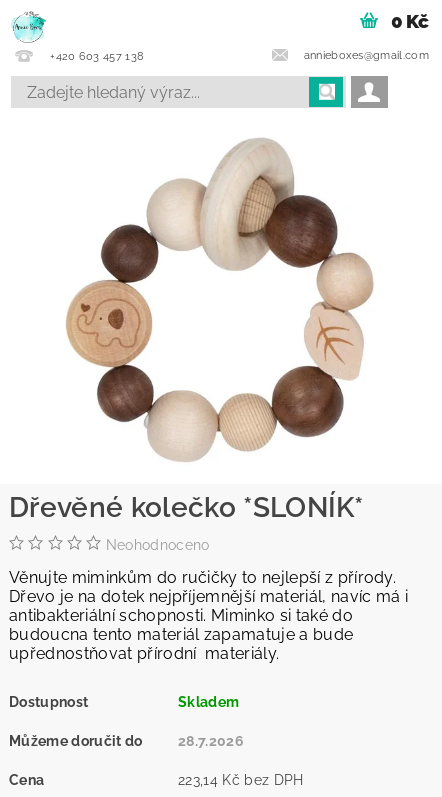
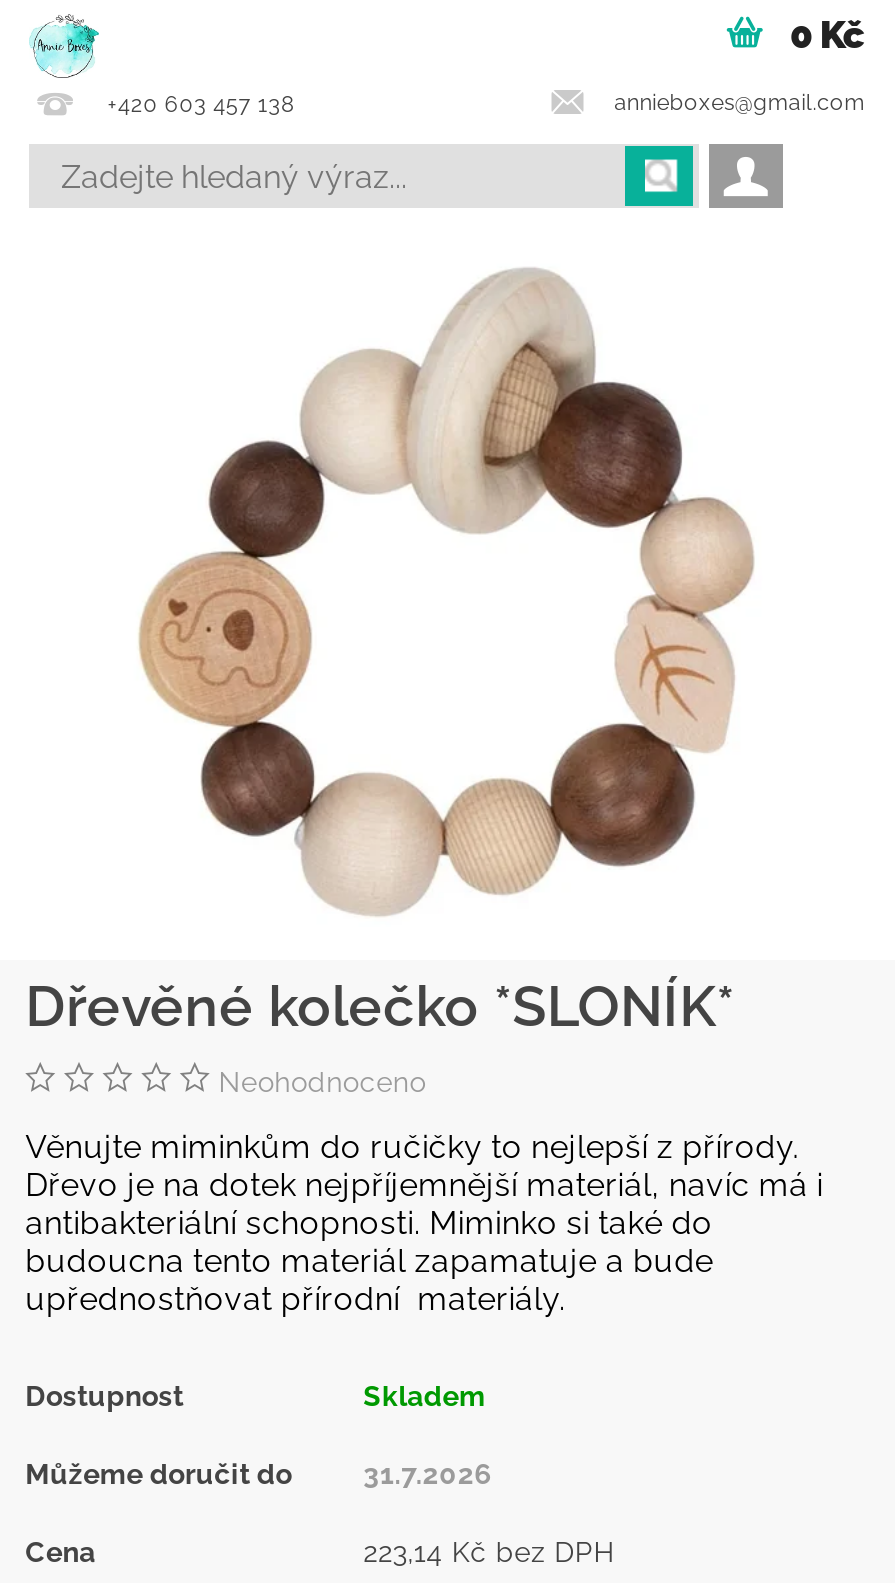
[178,732,244,748] 28.7.2026 -> [363,1457,493,1489] 31.7.2026

